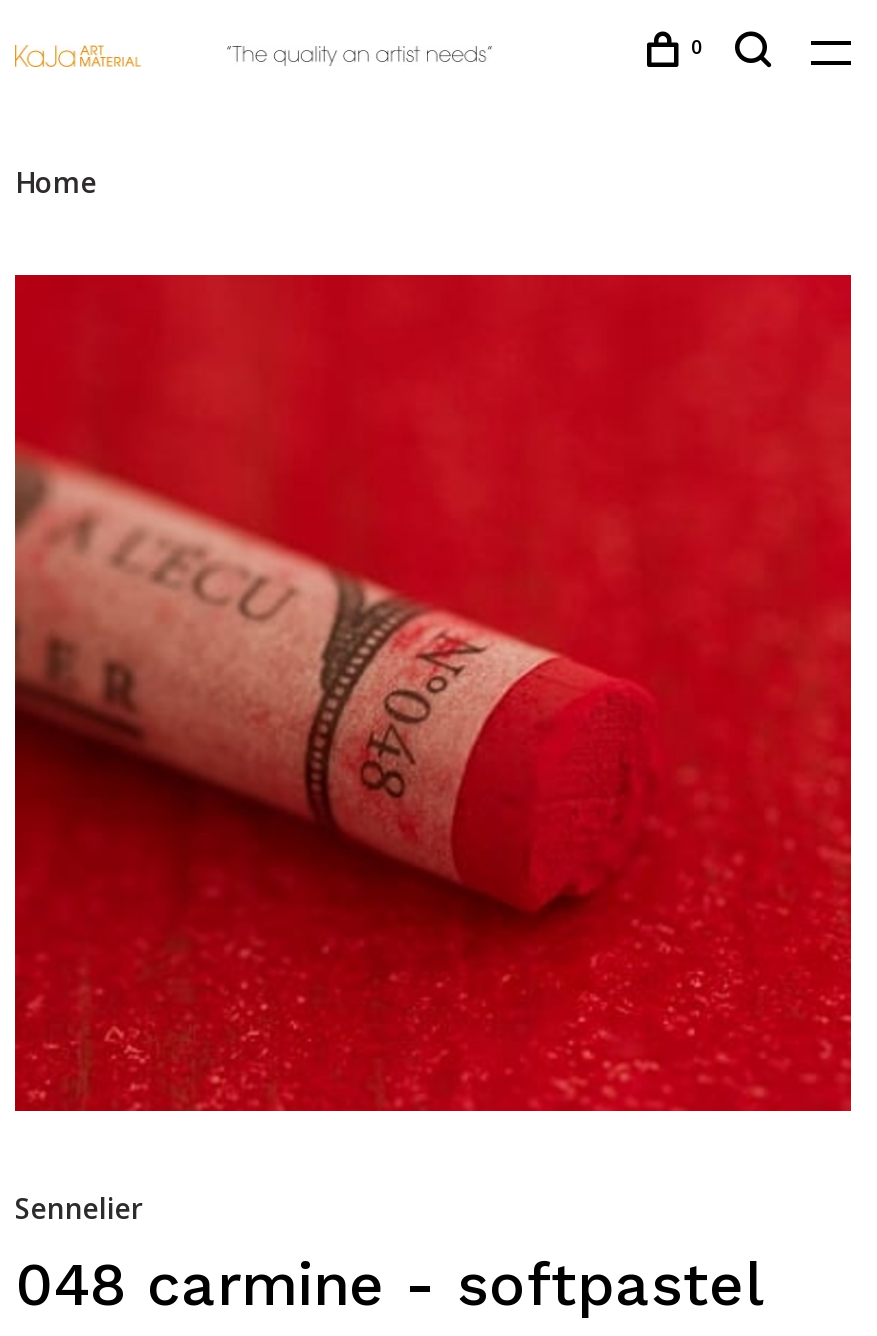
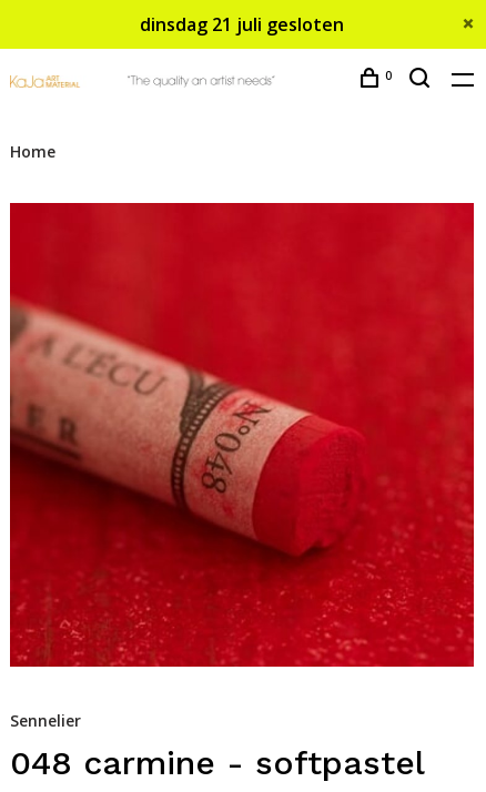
none -> [140,12,344,37] dinsdag 21 juli gesloten

